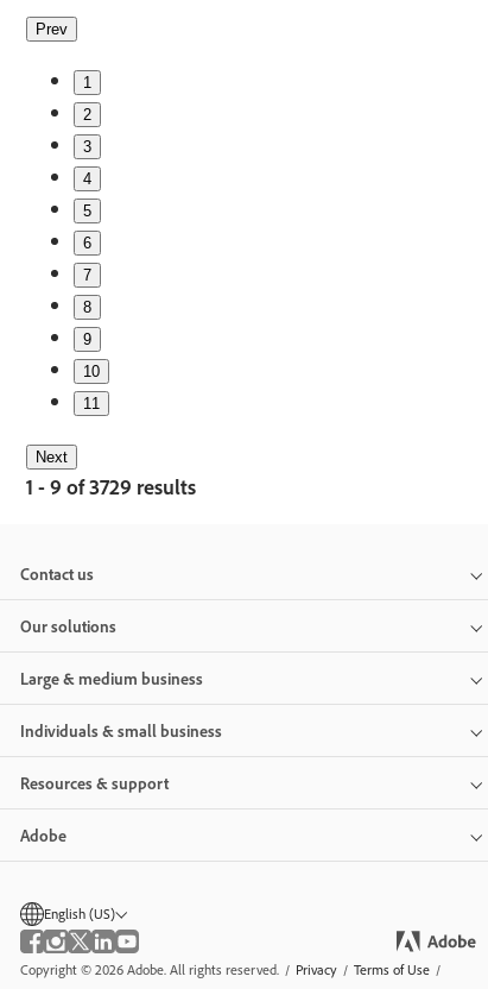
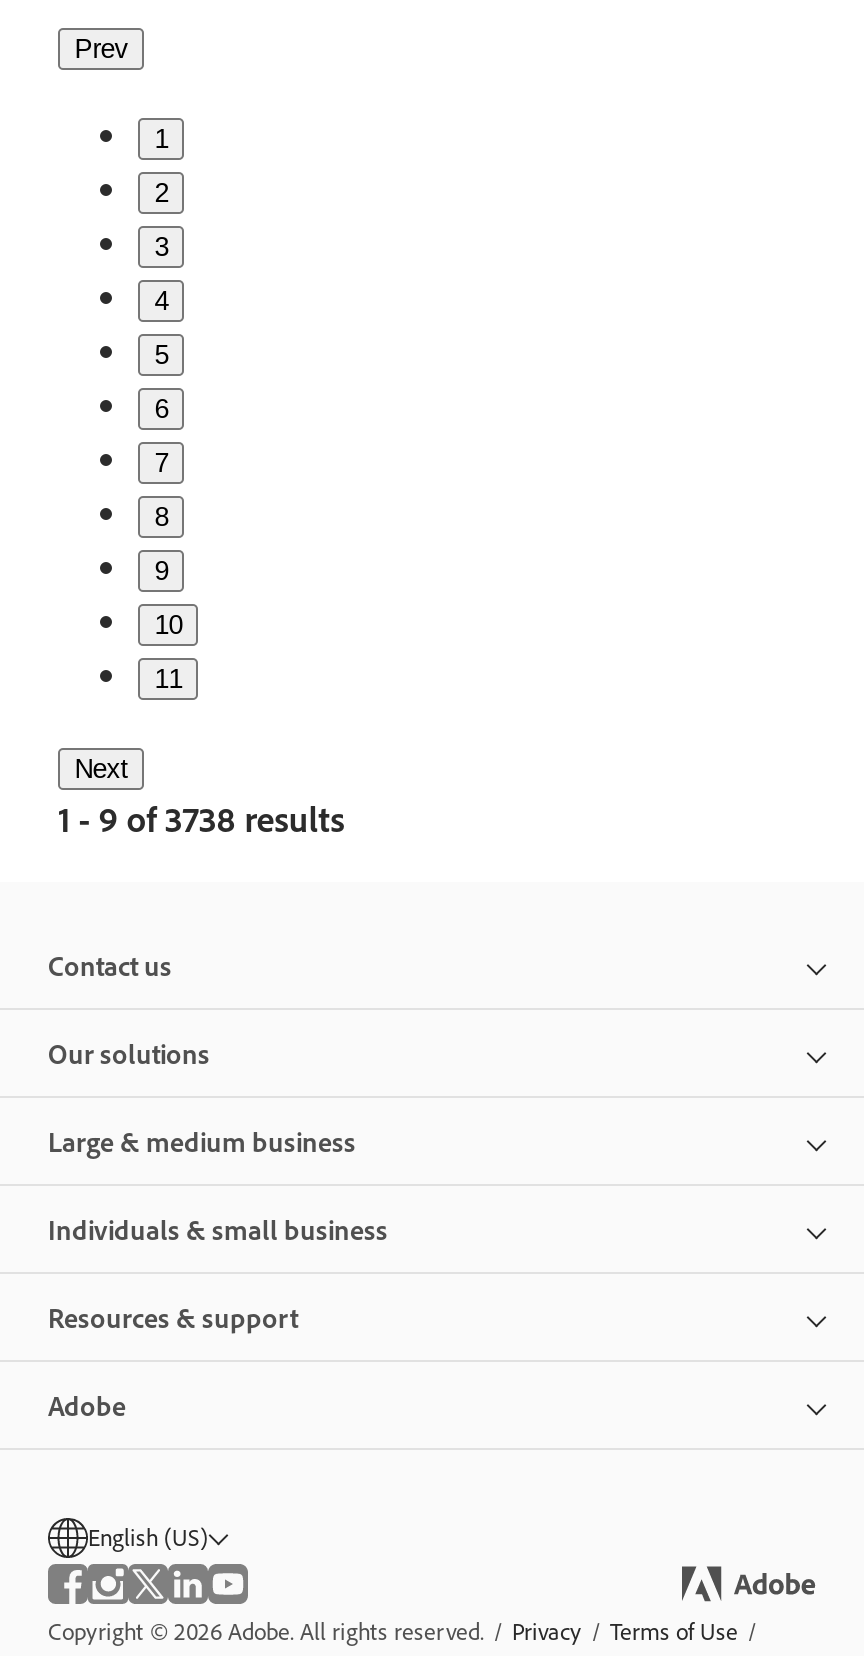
[26,473,196,500] 1 - 9 of 3729 results -> [58,797,344,841] 1 - 9 of 3738 results

